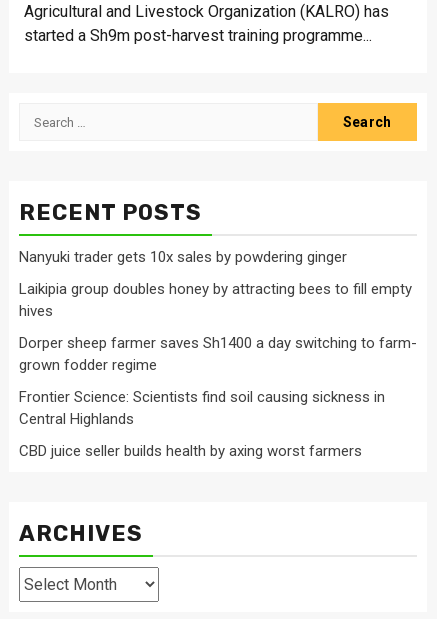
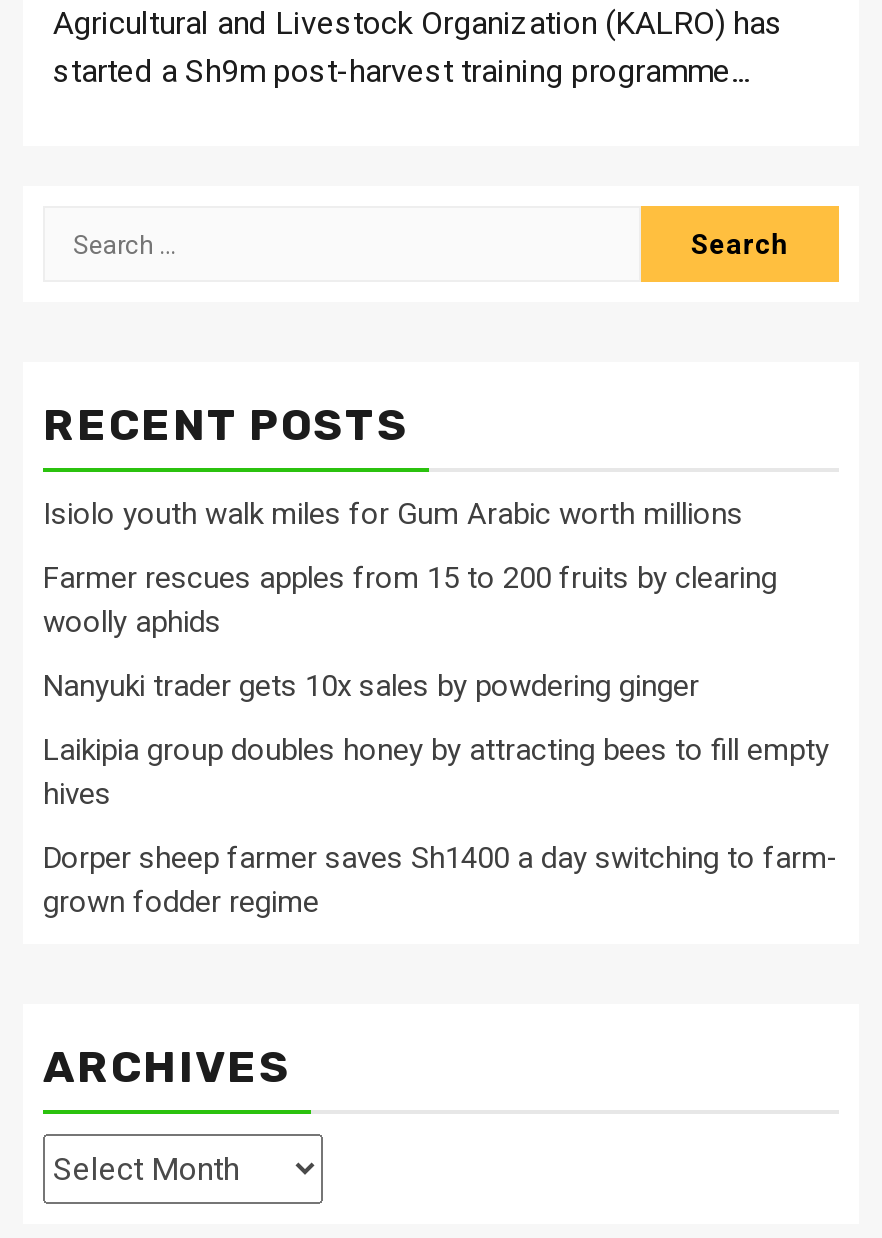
none -> [43,496,777,640] Isiolo youth walk miles for Gum Arabic worth millions | Farmer rescues apples from 15 to 200 fruits by clearing | woolly aphids
moved [19,248,417,374] -> [43,668,839,920]: Nanyuki trader gets 10x sales by powdering ginger | Laikipia group doubles honey by attracting bees to fill empty | hives | Dorper sheep farmer saves Sh1400 a day switching to farm- | grown fodder regime
[19,388,385,460] Frontier Science: Scientists find soil causing sickness in | Central Highlands | CBD juice seller builds health by axing worst farmers -> none

